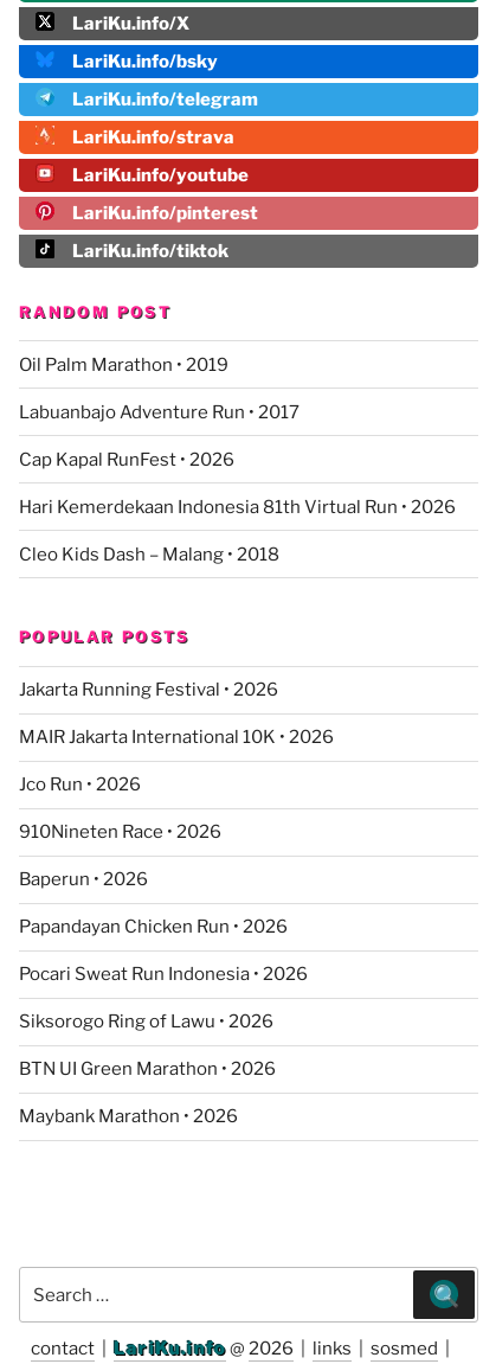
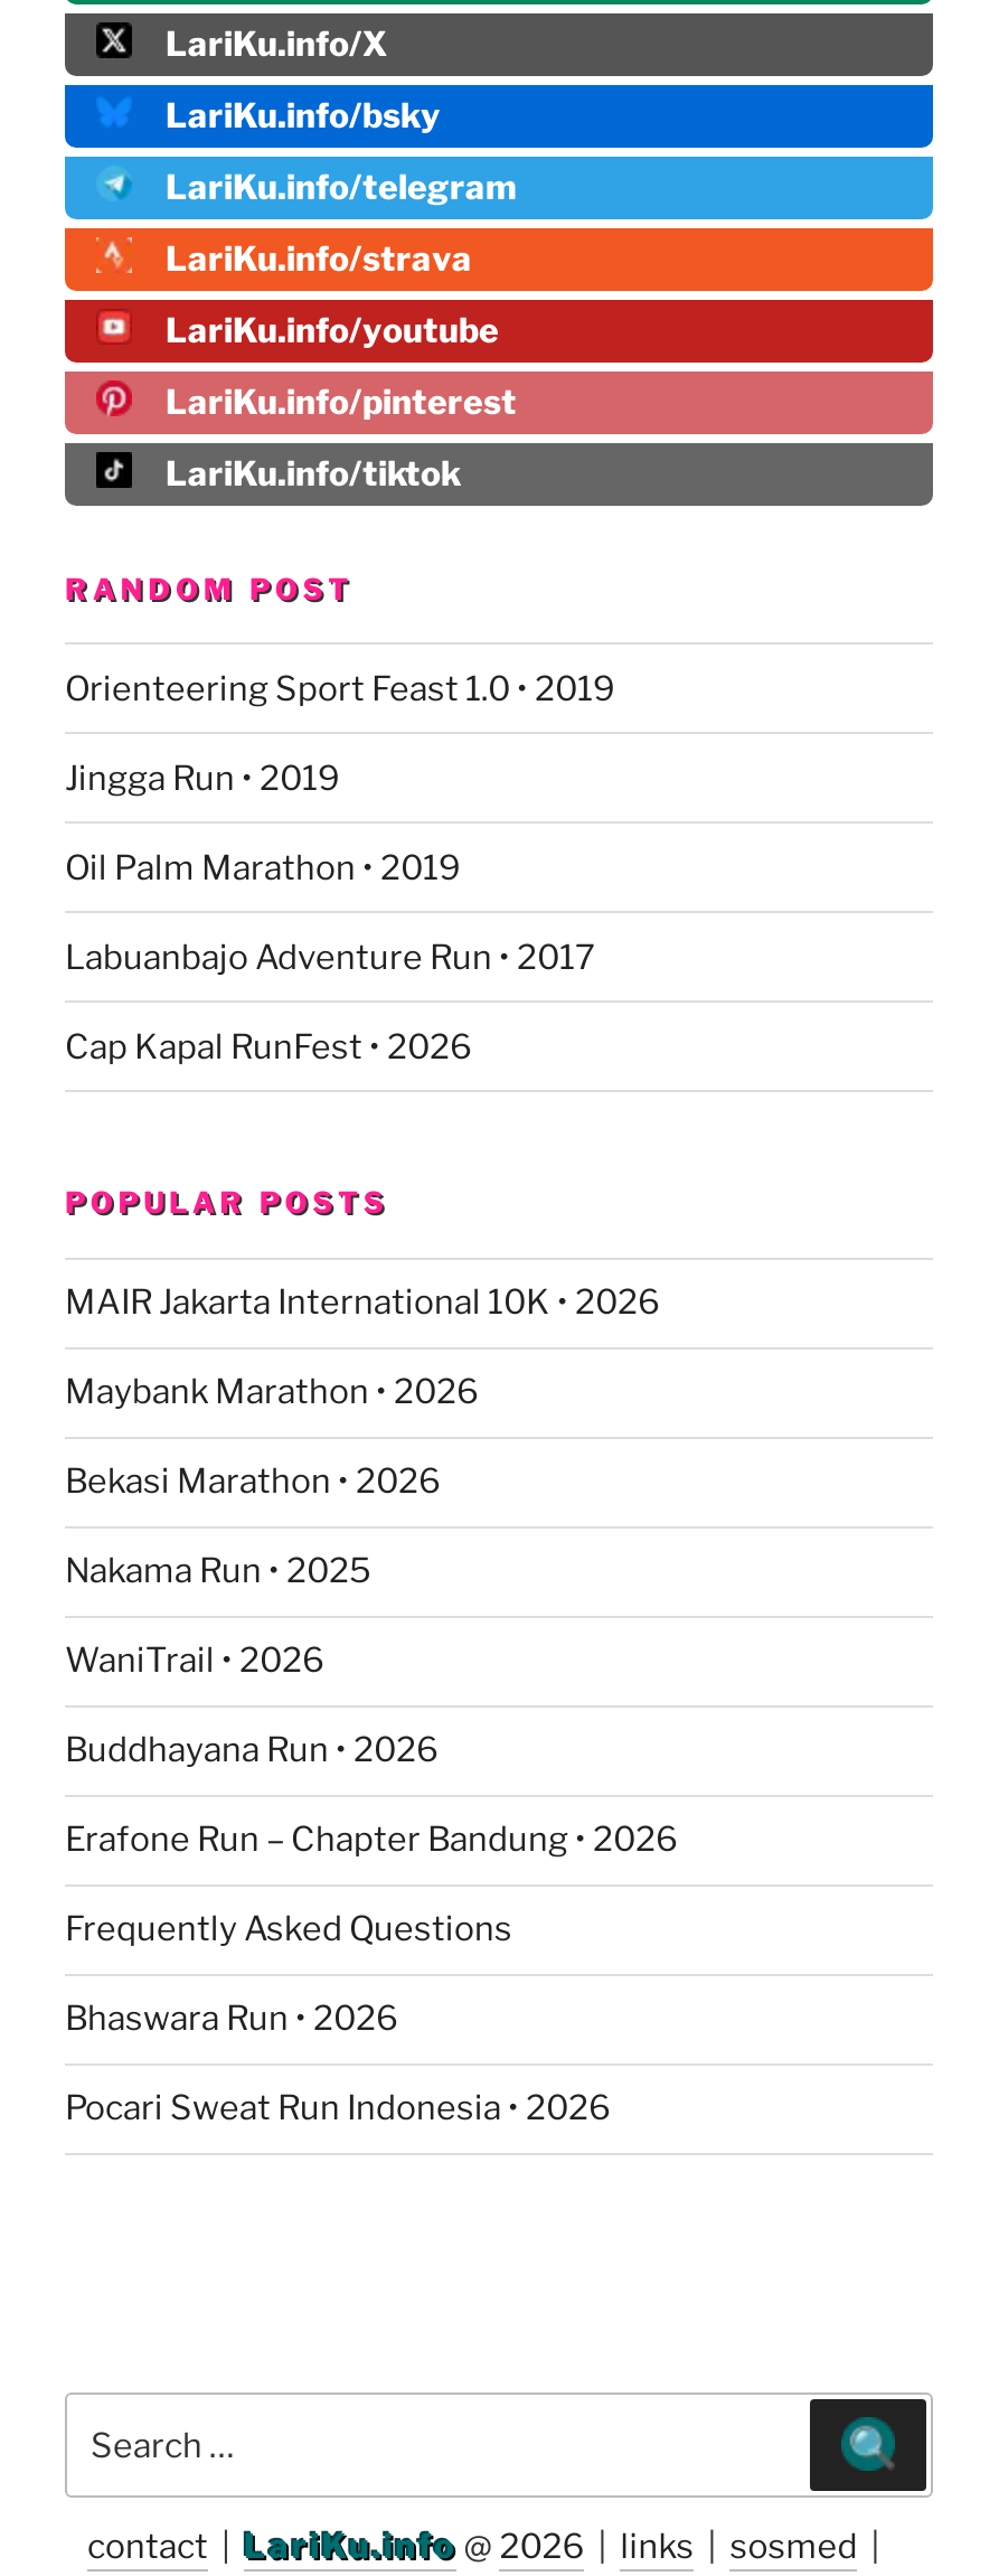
none -> [65,669,615,798] Orienteering Sport Feast 1.0 • 2019 | Jingga Run • 2019
moved [19,354,300,470] -> [65,848,595,1067]: Oil Palm Marathon • 2019 | Labuanbajo Adventure Run • 2017 | Cap Kapal RunFest • 2026
[19,496,456,565] Hari Kemerdekaan Indonesia 81th Virtual Run • 2026 | Cleo Kids Dash – Malang • 2018 -> none
[19,679,278,701] Jakarta Running Festival • 2026 -> none
moved [19,727,334,748] -> [65,1283,660,1323]: MAIR Jakarta International 10K • 2026
[19,774,288,938] Jco Run • 2026 | 910Nineten Race • 2026 | Baperun • 2026 | Papandayan Chicken Run • 2026 -> [65,1462,678,2039] Bekasi Marathon • 2026 | Nakama Run • 2025 | WaniTrail • 2026 | Buddhayana Run • 2026 | Erafone Run – Chapter Bandung • 2026 | Frequently Asked Questions | Bhaswara Run • 2026
moved [19,964,308,985] -> [65,2089,611,2129]: Pocari Sweat Run Indonesia • 2026
[19,1011,276,1080] Siksorogo Ring of Lawu • 2026 | BTN UI Green Marathon • 2026 -> none
moved [19,1106,238,1127] -> [65,1372,479,1413]: Maybank Marathon • 2026

